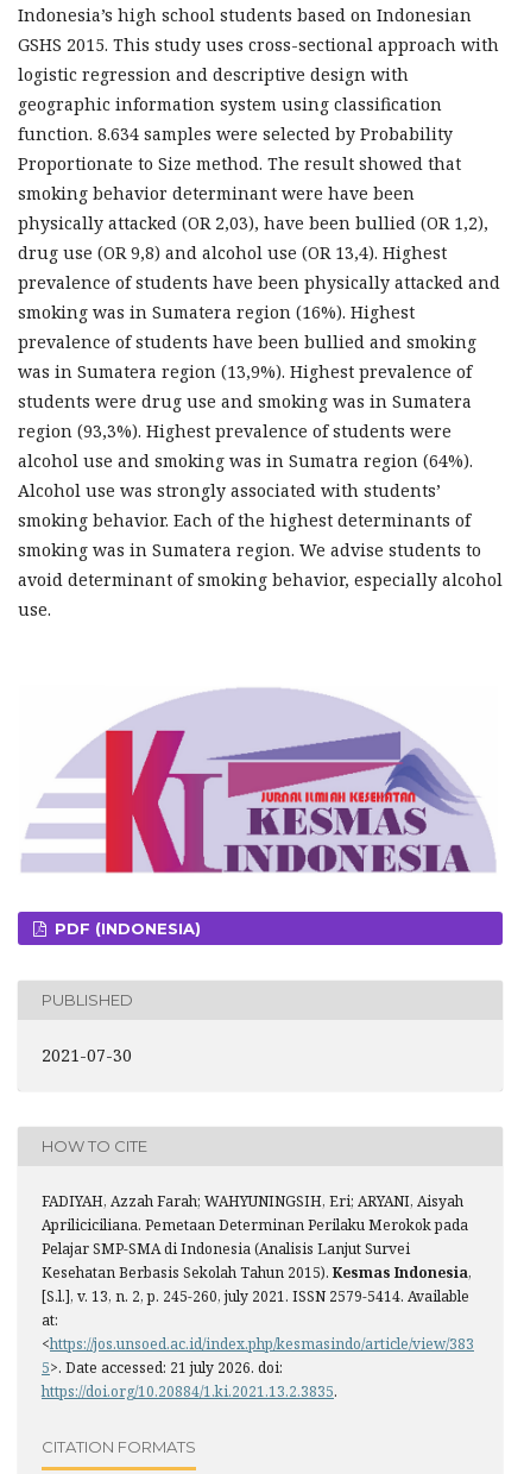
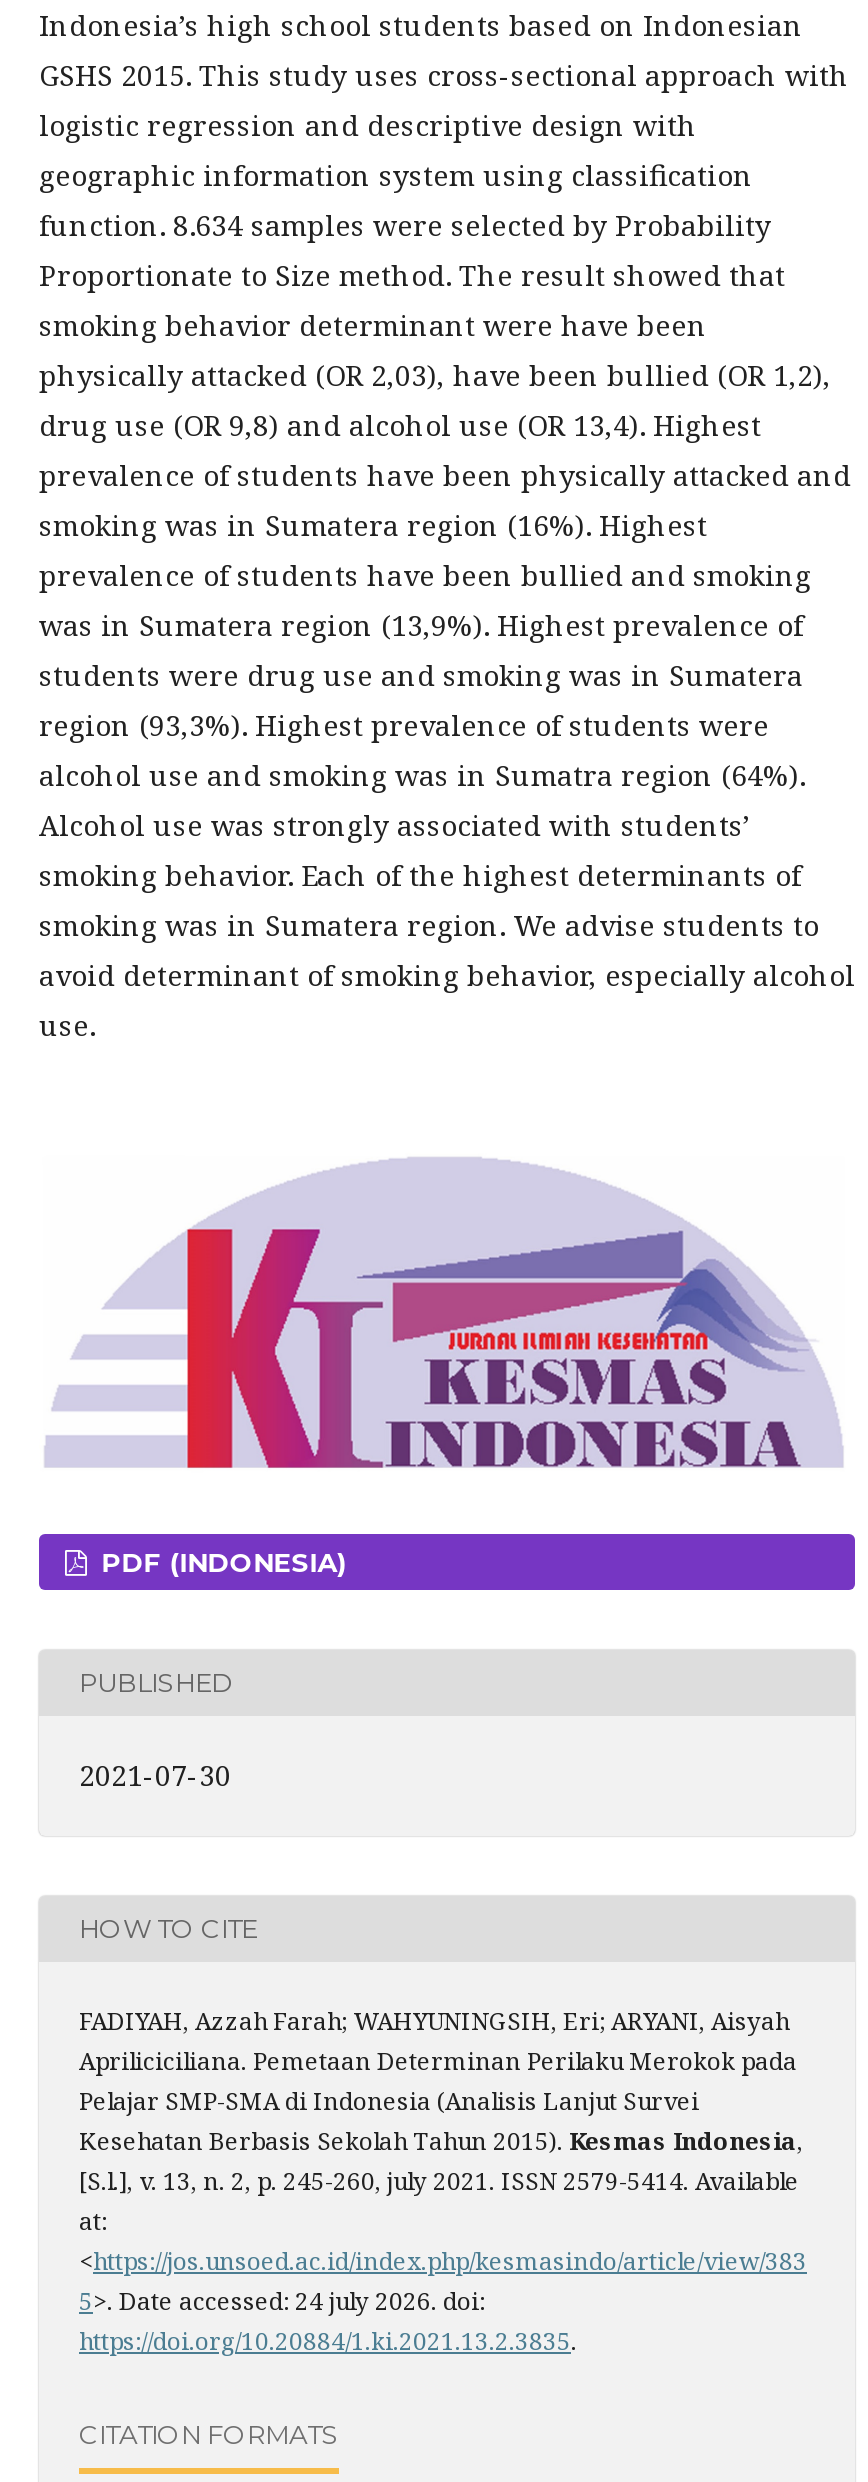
[42,1357,283,1378] 5>. Date accessed: 21 july 2026. doi: -> [79,2284,485,2318] 5>. Date accessed: 24 july 2026. doi:

